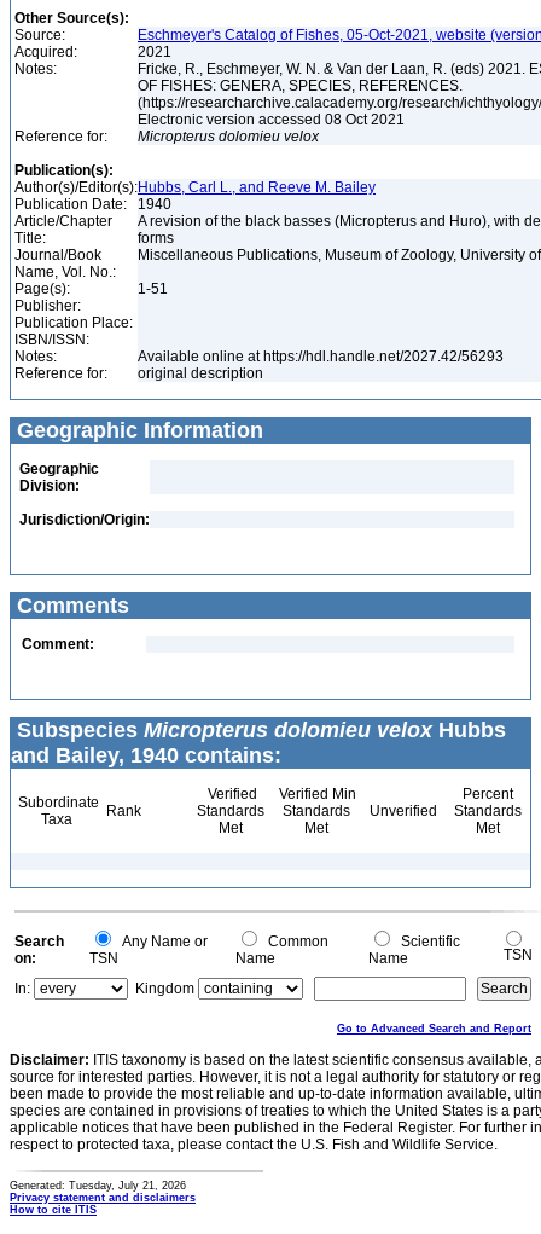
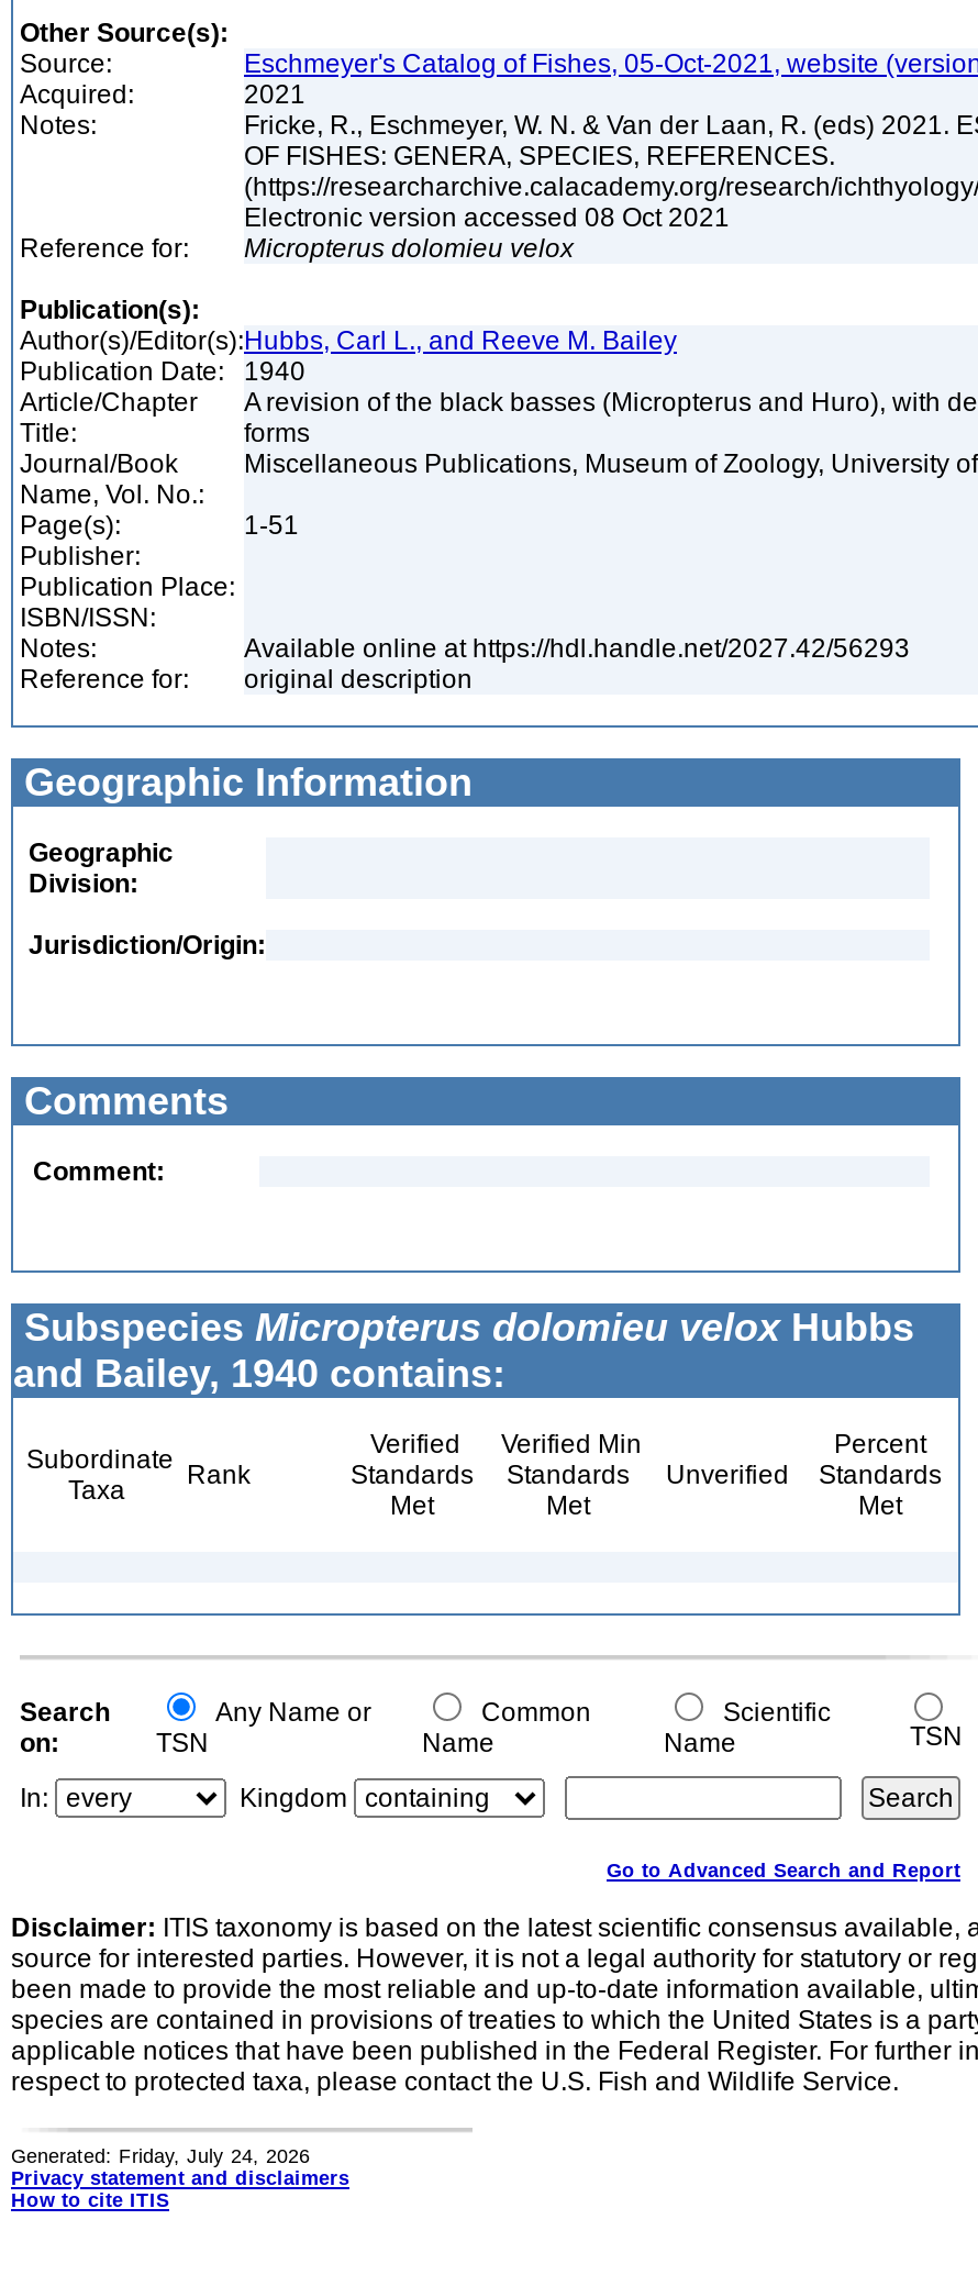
[10,1180,186,1192] Generated: Tuesday, July 21, 2026 -> [11,2145,310,2167] Generated: Friday, July 24, 2026

